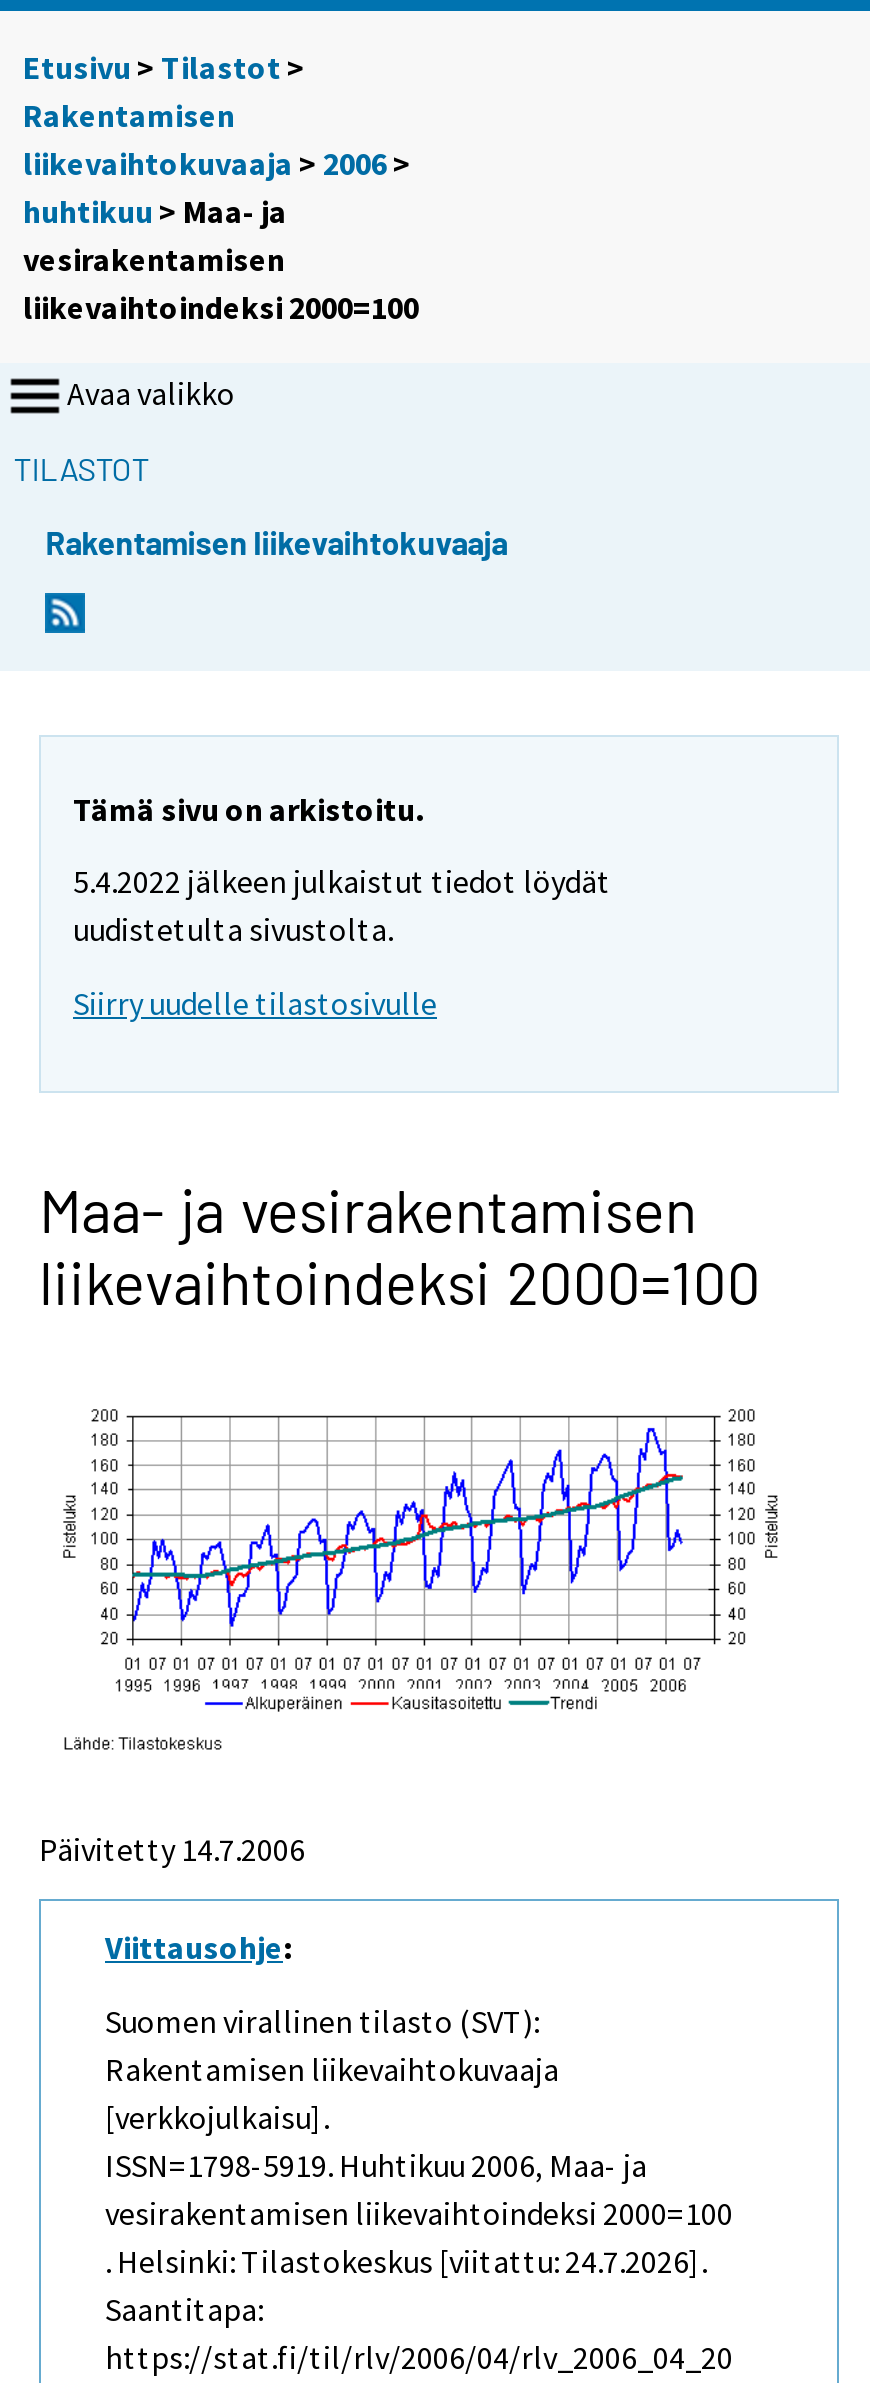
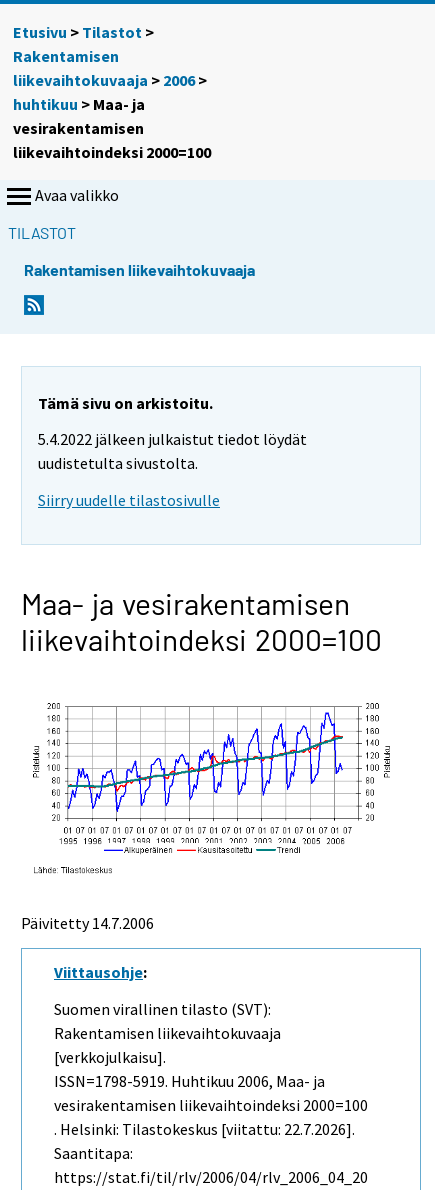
[105,2241,707,2281] . Helsinki: Tilastokeskus [viitattu: 24.7.2026]. -> [54,1119,355,1139] . Helsinki: Tilastokeskus [viitattu: 22.7.2026].

